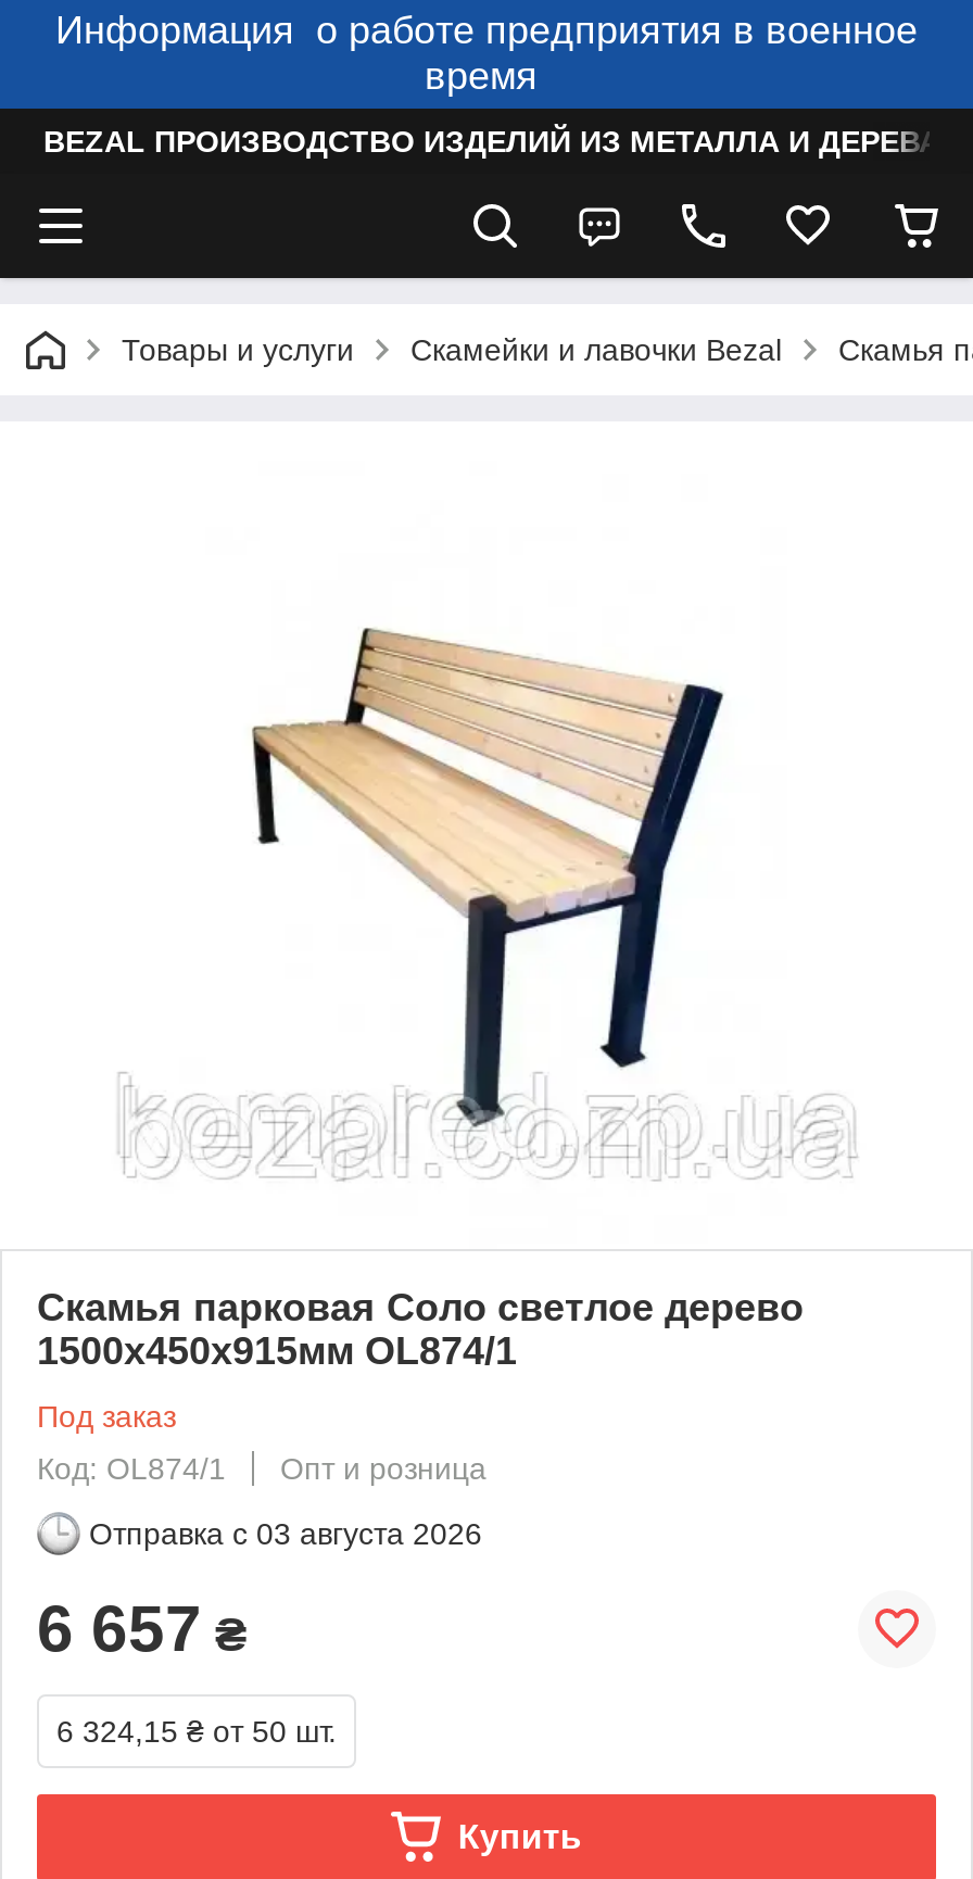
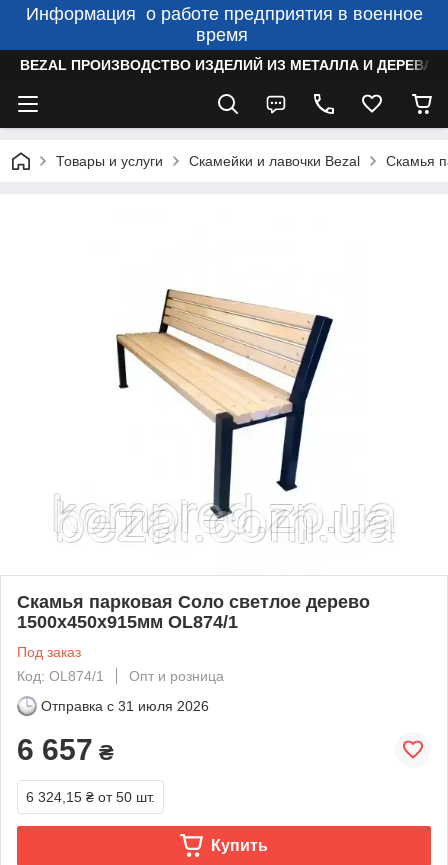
[89,1516,482,1551] Отправка с 03 августа 2026 -> [41,698,209,714] Отправка с 31 июля 2026

